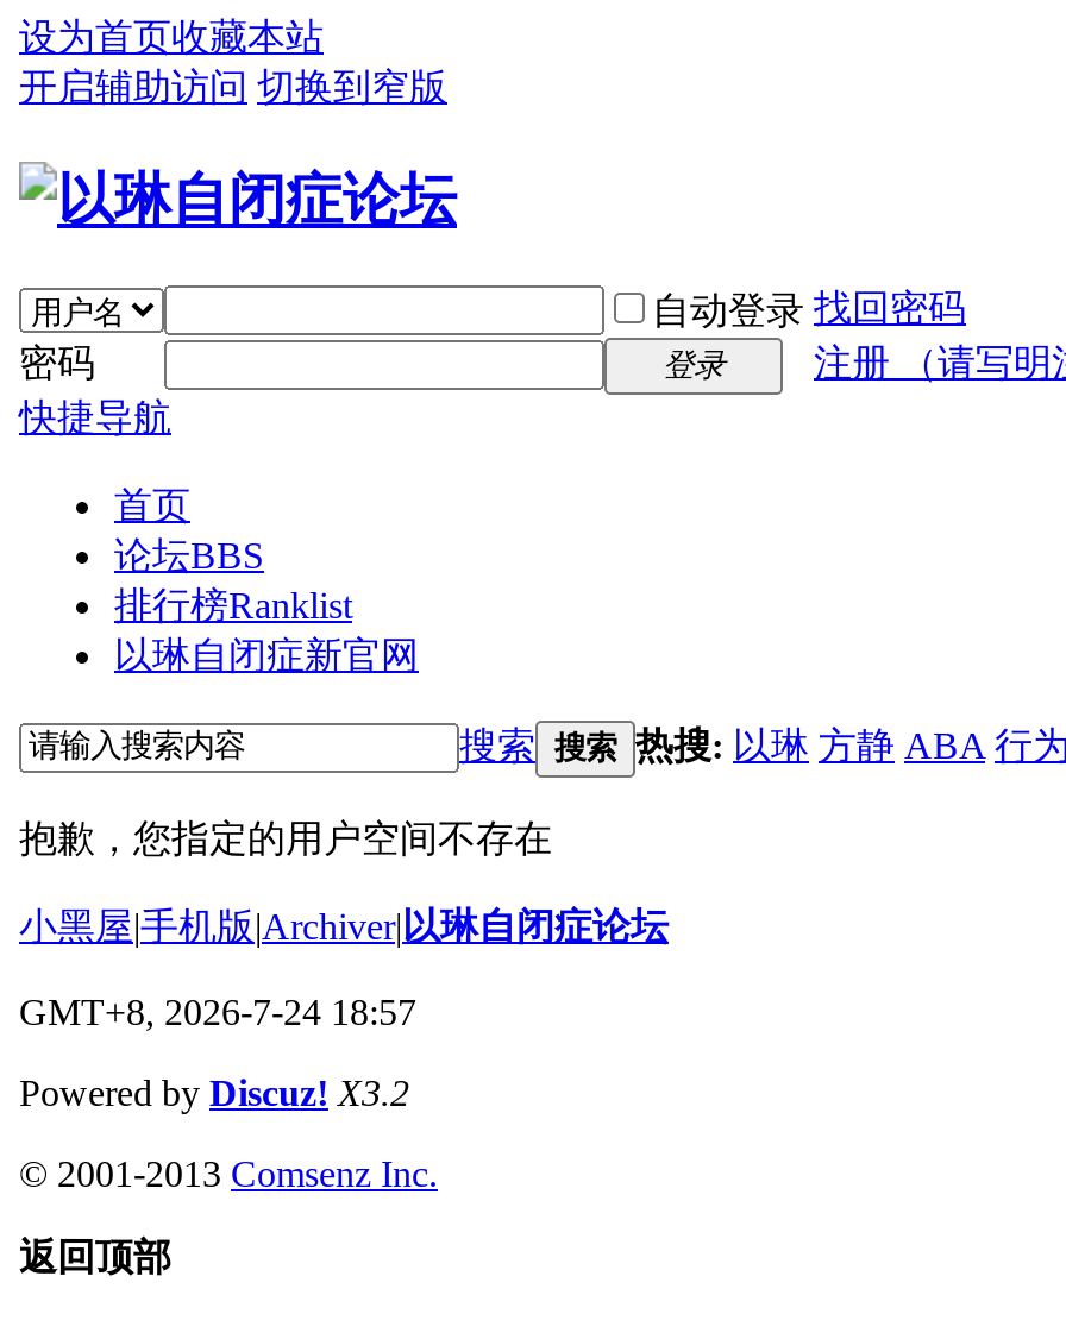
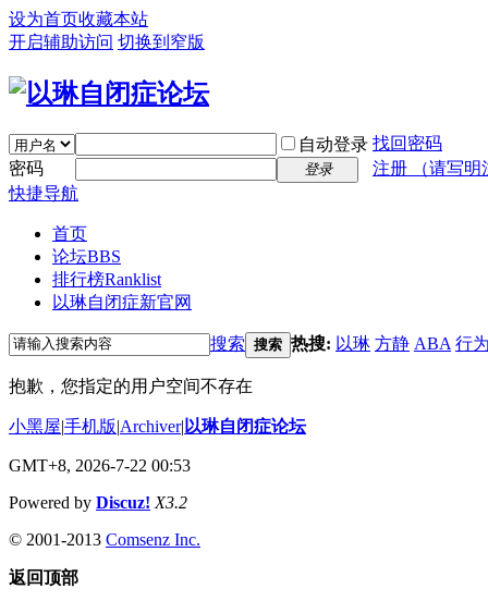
[19,991,416,1032] GMT+8, 2026-7-24 18:57 -> [9,456,191,474] GMT+8, 2026-7-22 00:53

